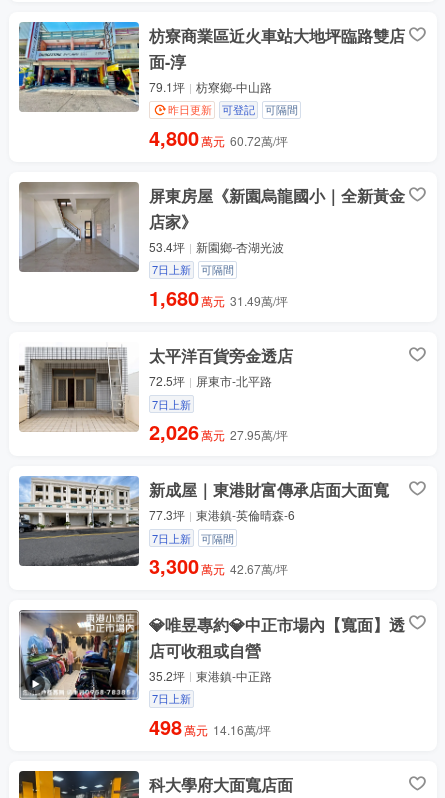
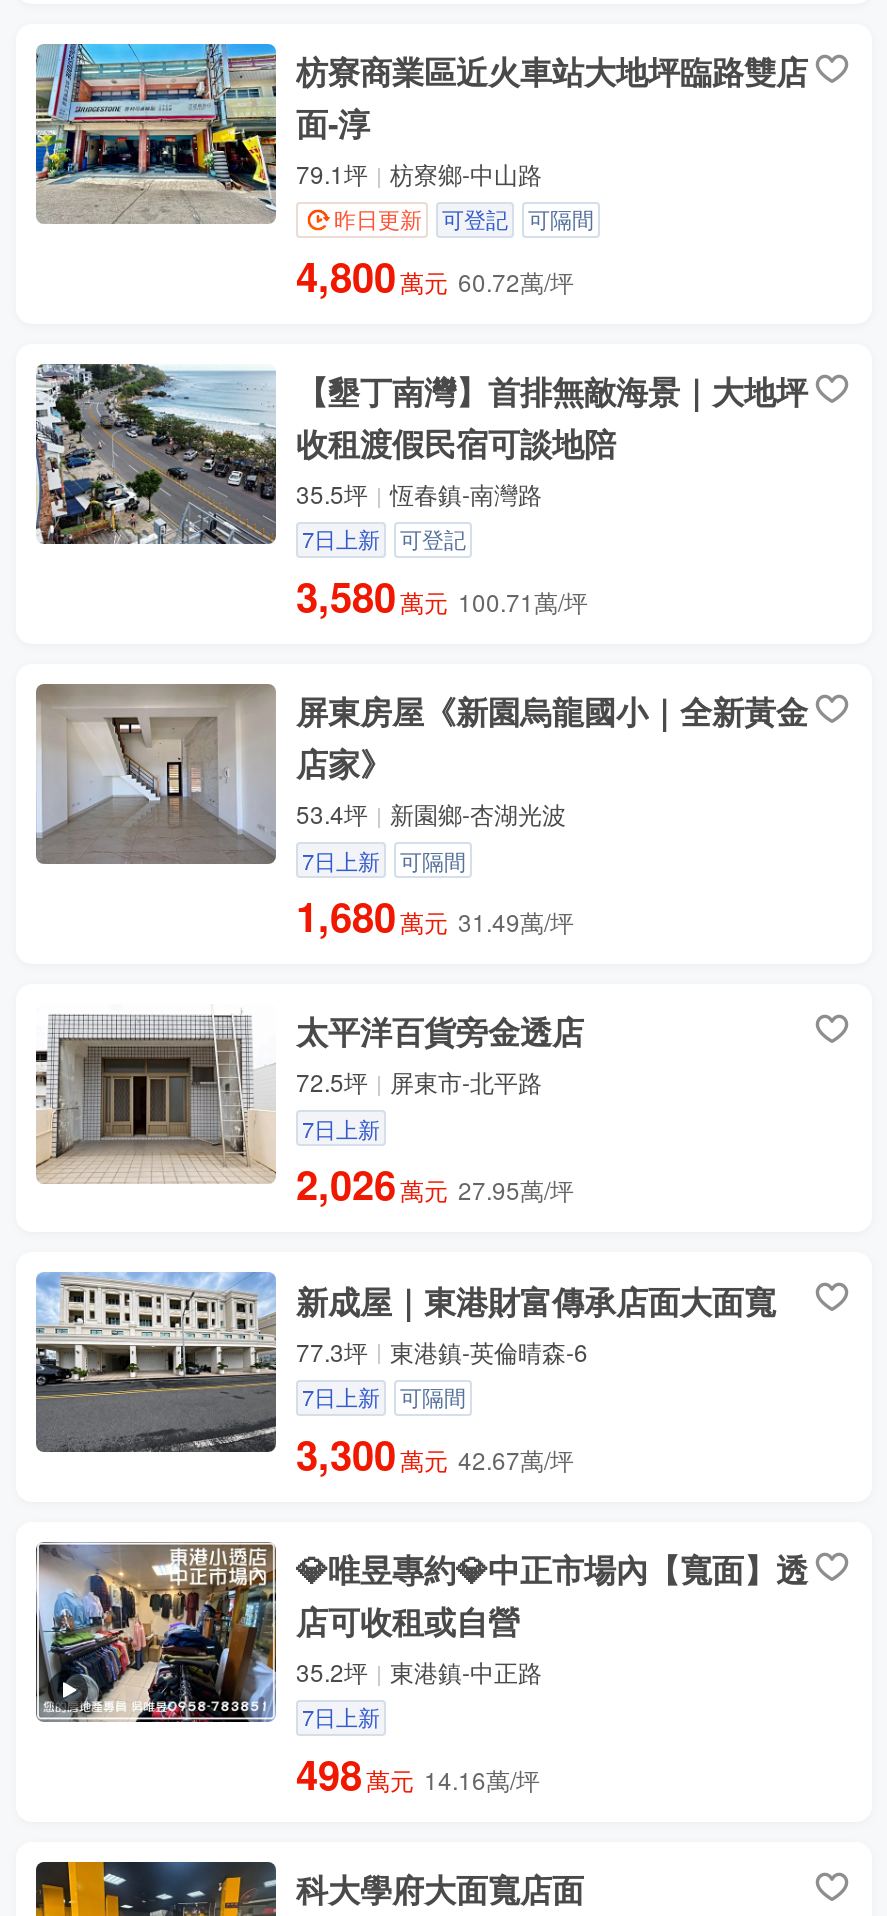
none -> [36,362,808,624] [image] | 【墾丁南灣】首排無敵海景｜大地坪 | 收租渡假民宿可談地陪 | 35.5坪 | 恆春鎮-南灣路 | 7日上新 | 可登記 | 3,580 萬元 100.71萬/坪

